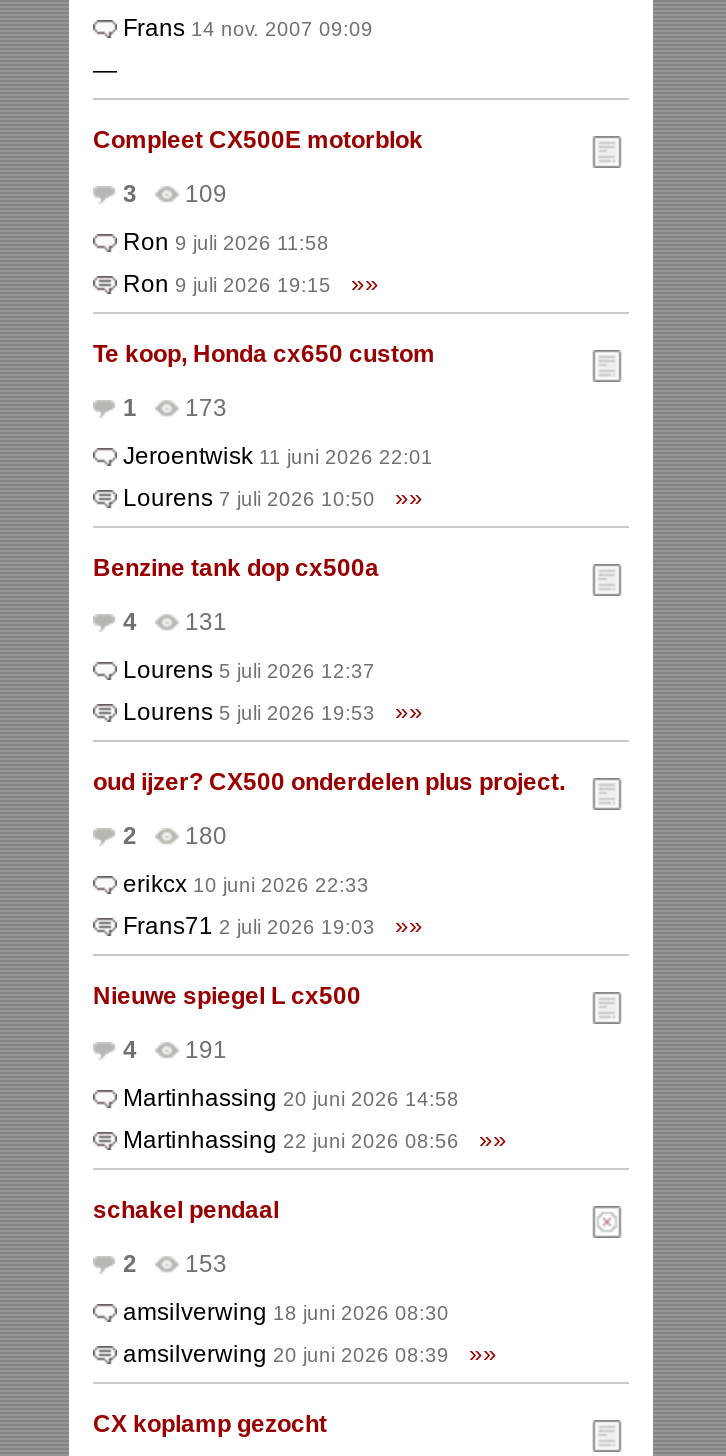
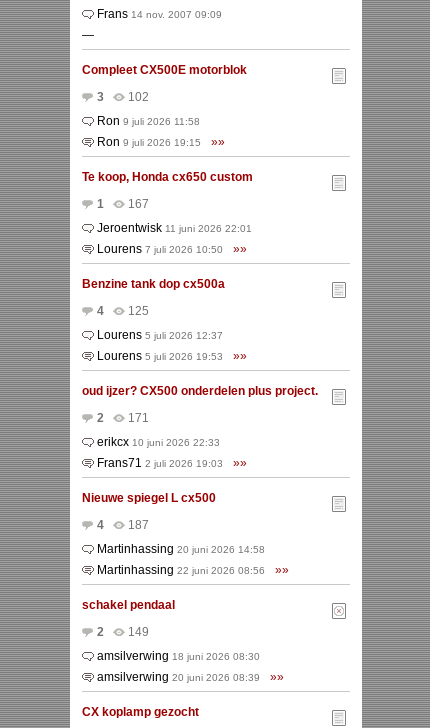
[123,180,227,208] 3 109 -> [97,90,149,104] 3 102
[123,394,227,422] 1 173 -> [97,197,149,211] 1 167
[123,608,227,636] 4 131 -> [97,304,149,318] 4 125
[123,822,227,850] 2 180 -> [97,411,149,425] 2 171
[123,1036,227,1064] 4 191 -> [97,518,149,532] 4 187
[123,1250,227,1278] 2 153 -> [97,625,149,639] 2 149

